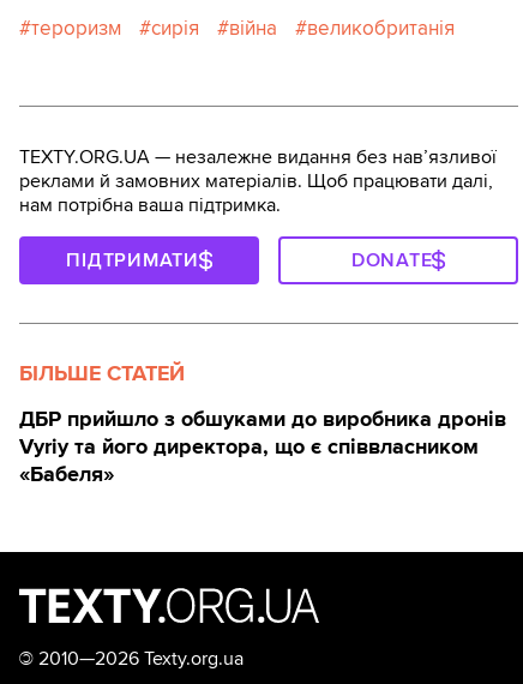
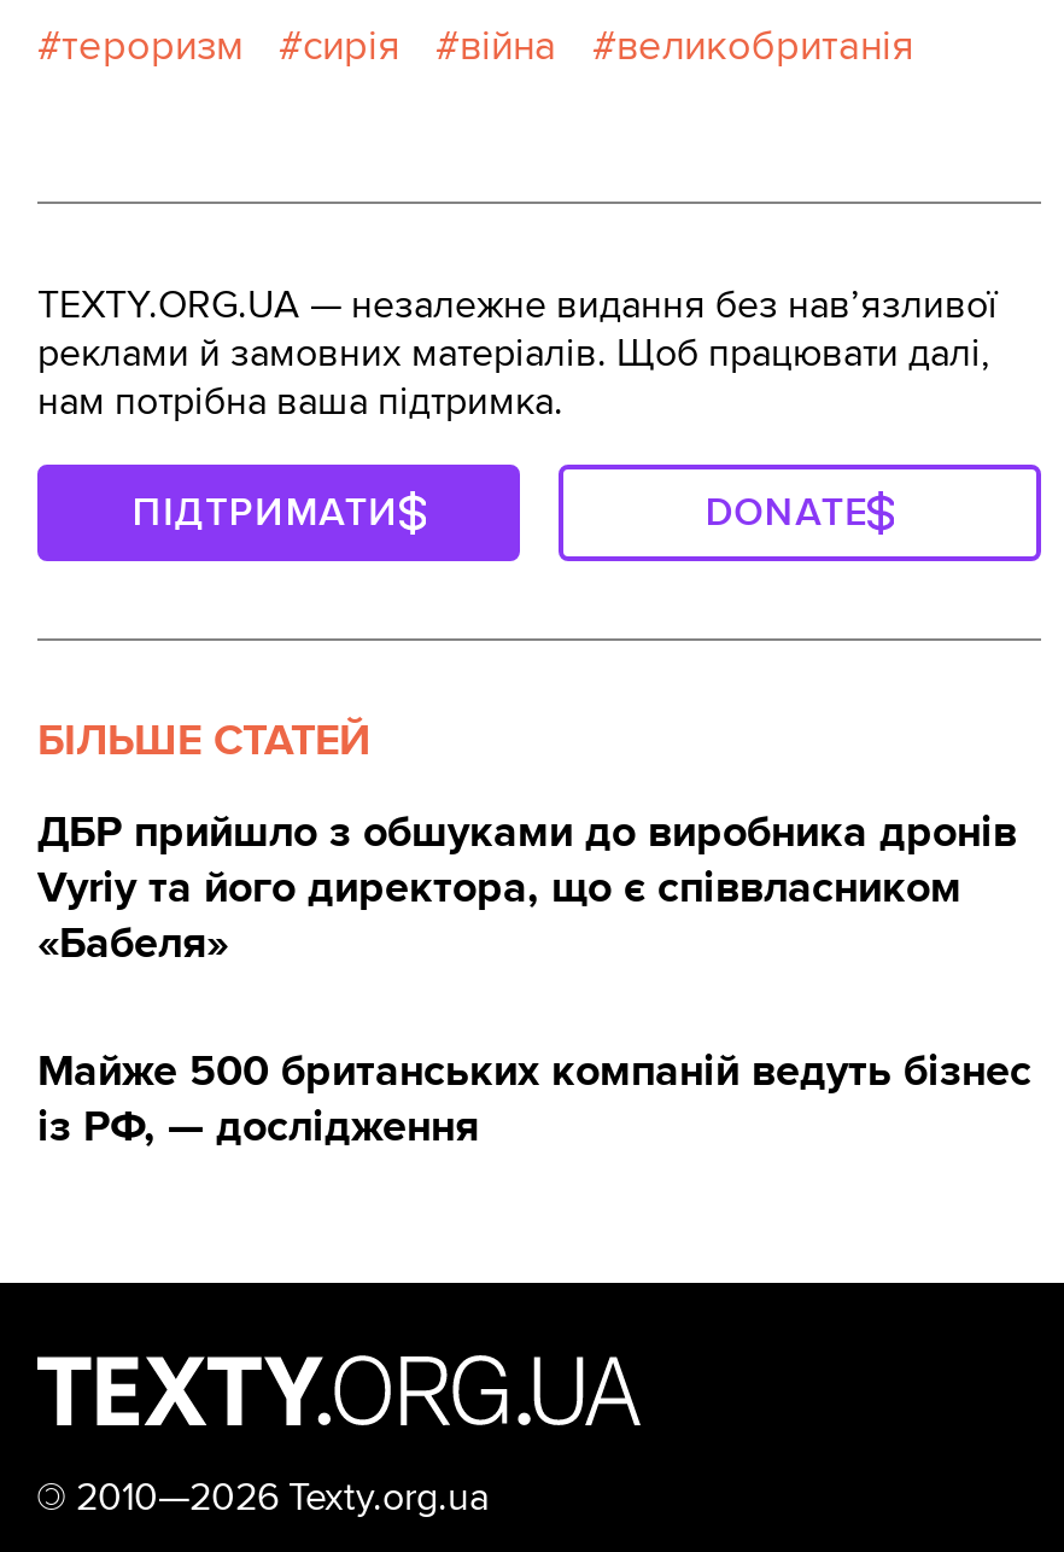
none -> [37,1045,1031,1154] Майже 500 британських компаній ведуть бізнес | із РФ, — дослідження

